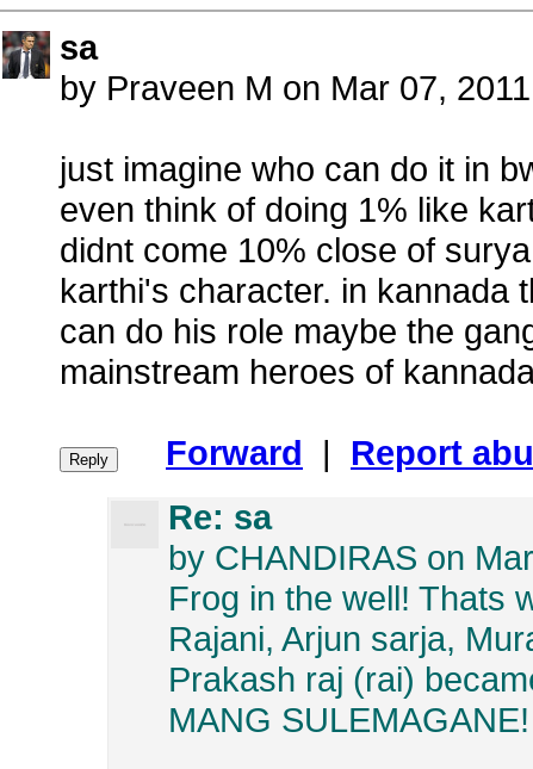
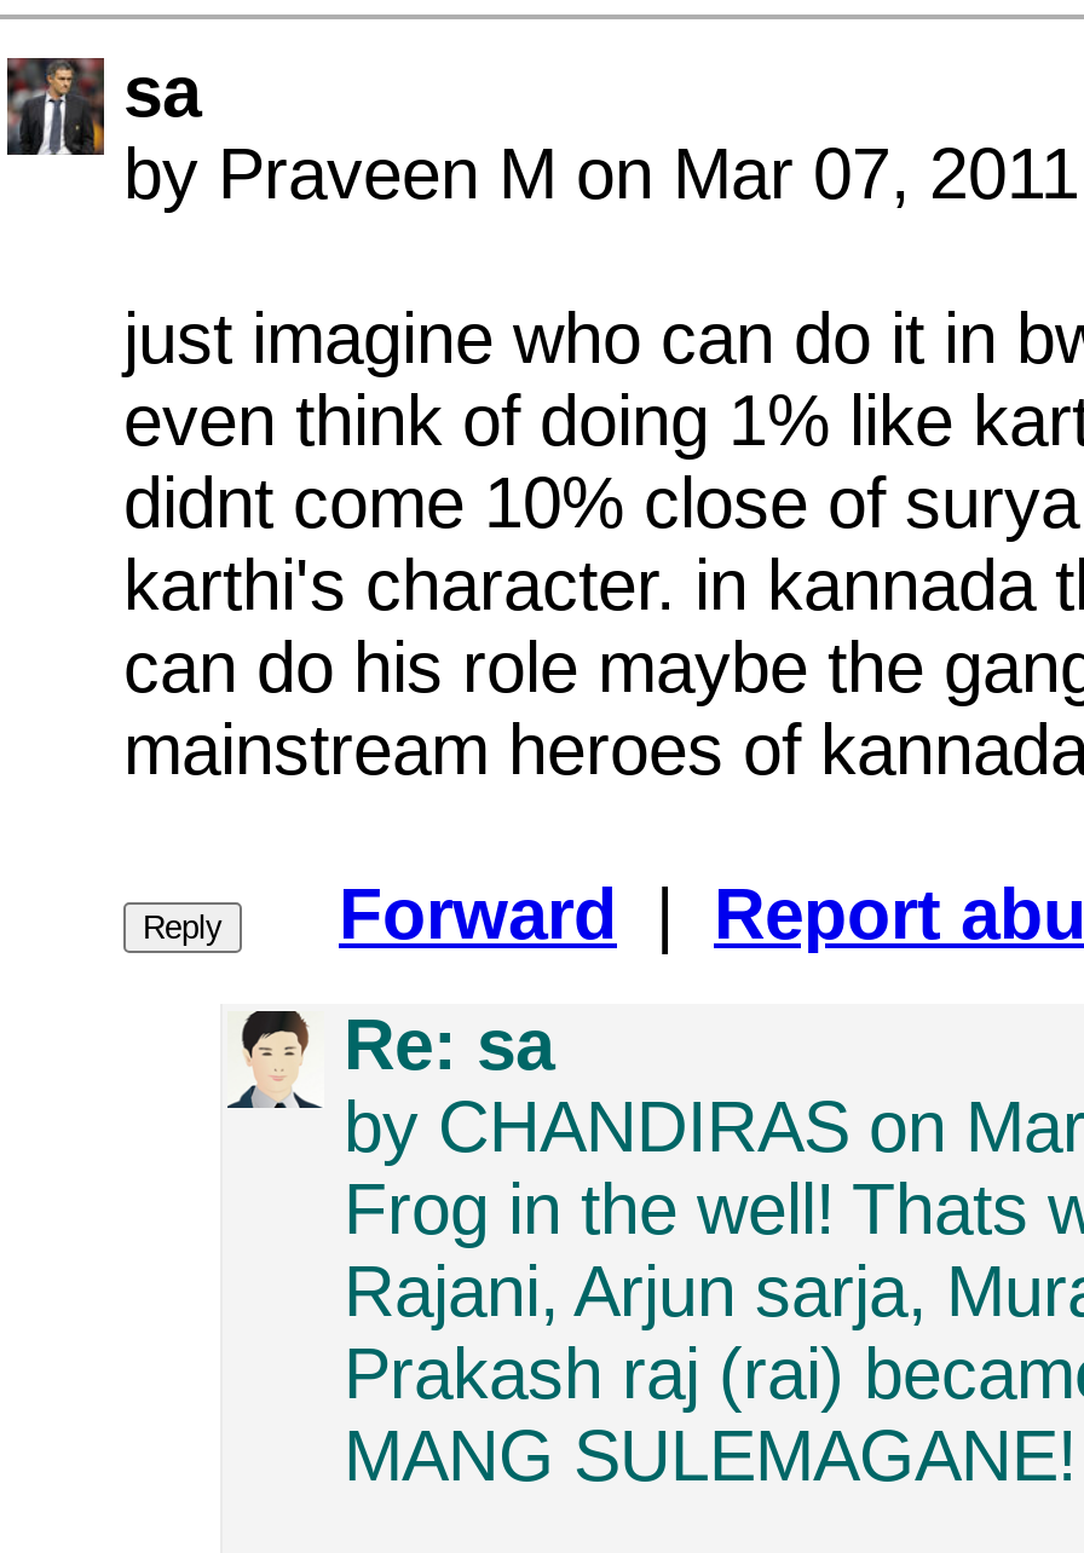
none -> [227,1009,319,1110] [image]

